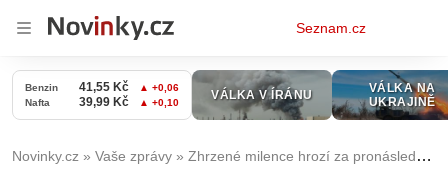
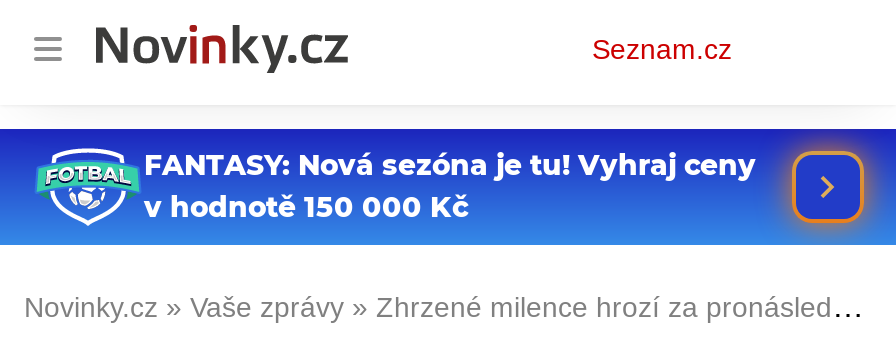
[3,68,445,125] [image] -> [6,127,890,247] [image]

